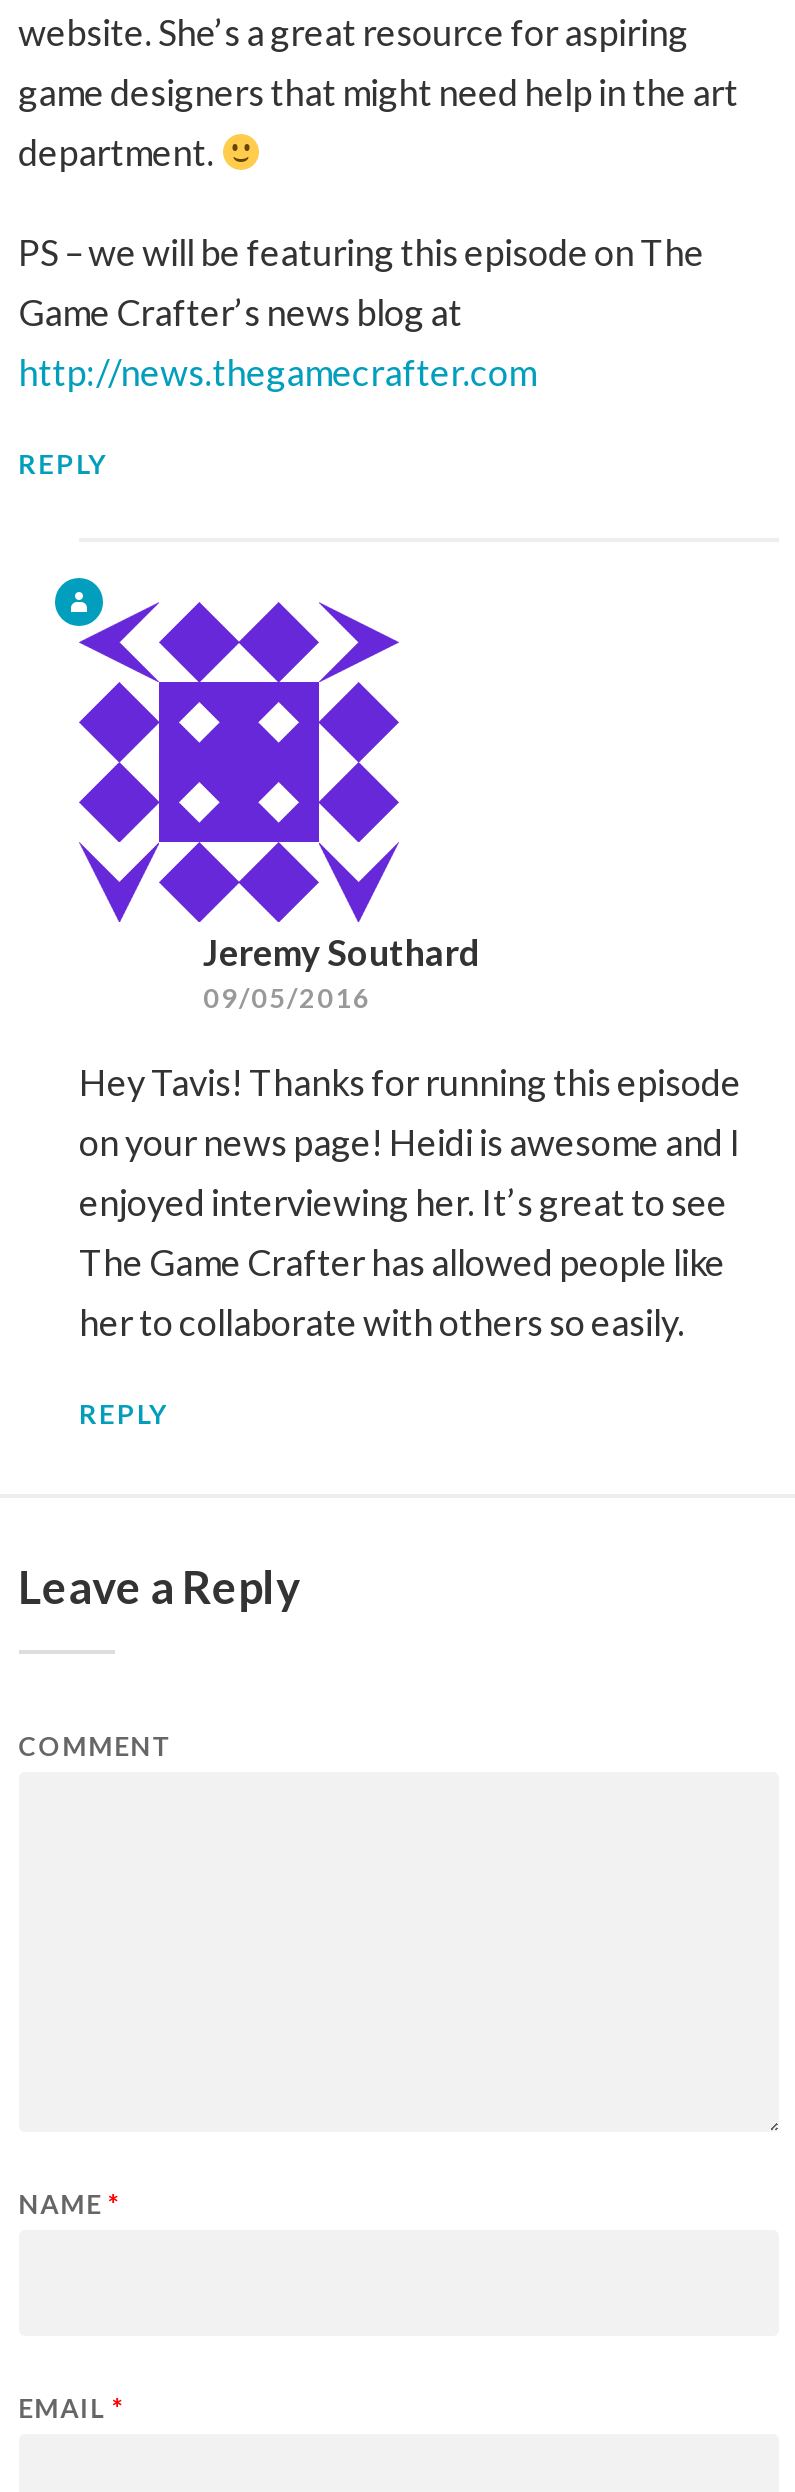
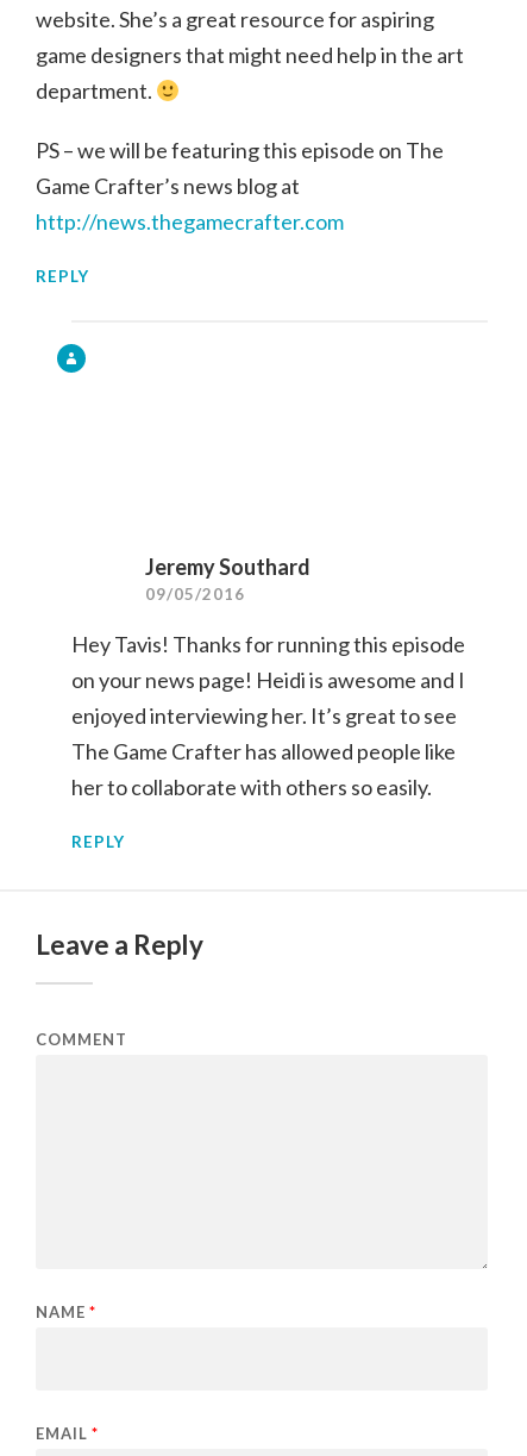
[77,600,401,924] [image] -> none

